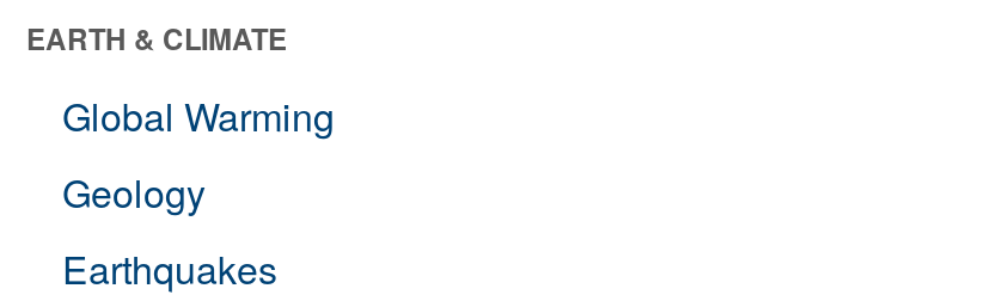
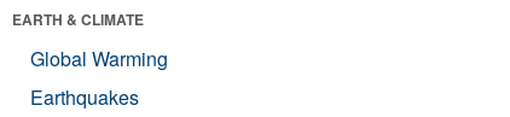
[62,164,206,219] Geology -> none

